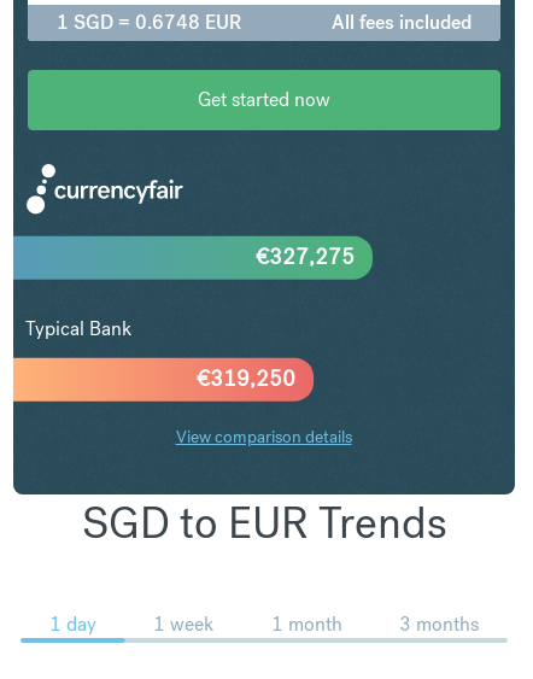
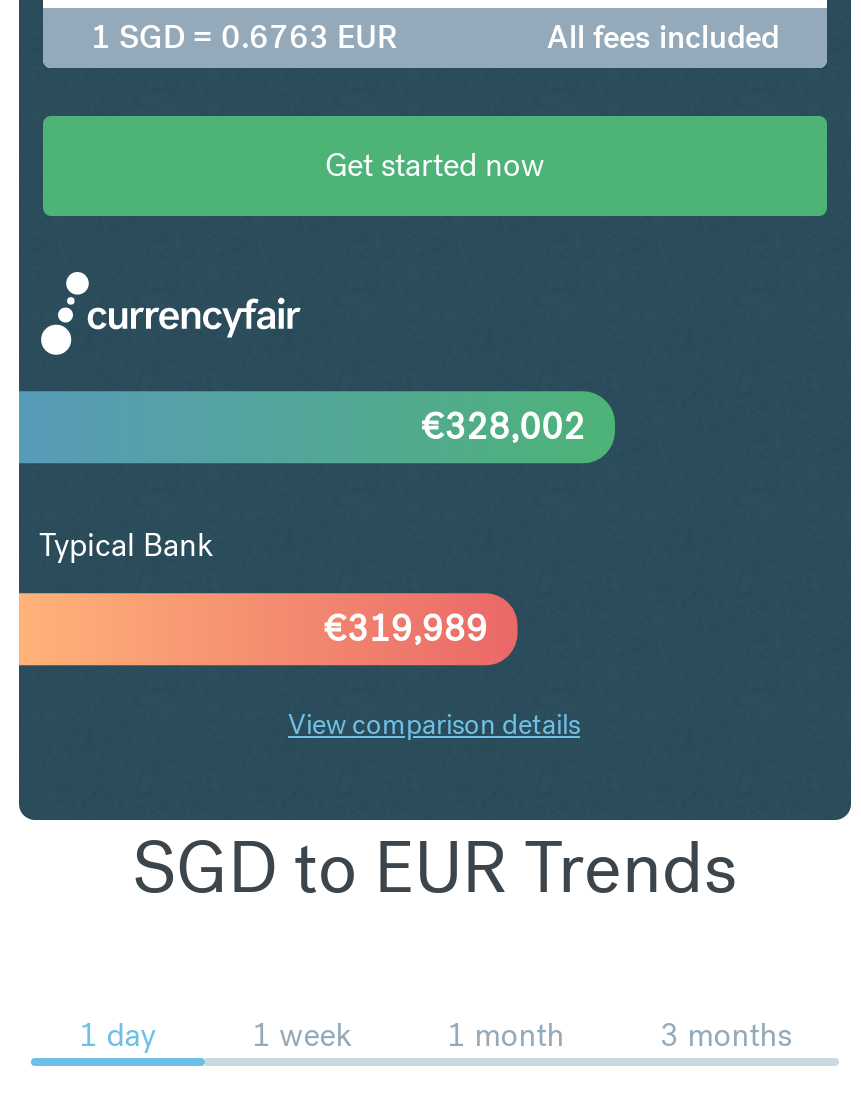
[57,9,241,34] 1 SGD = 0.6748 EUR -> [91,15,397,57] 1 SGD = 0.6763 EUR
[256,242,355,270] €327,275 -> [421,403,585,449] €328,002
[197,364,296,392] €319,250 -> [324,605,488,651] €319,989

